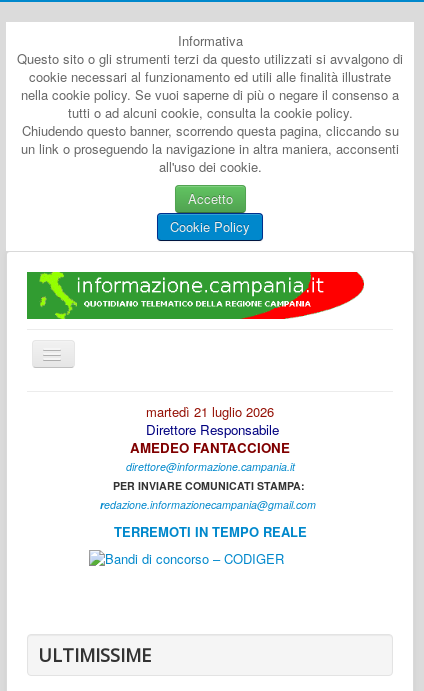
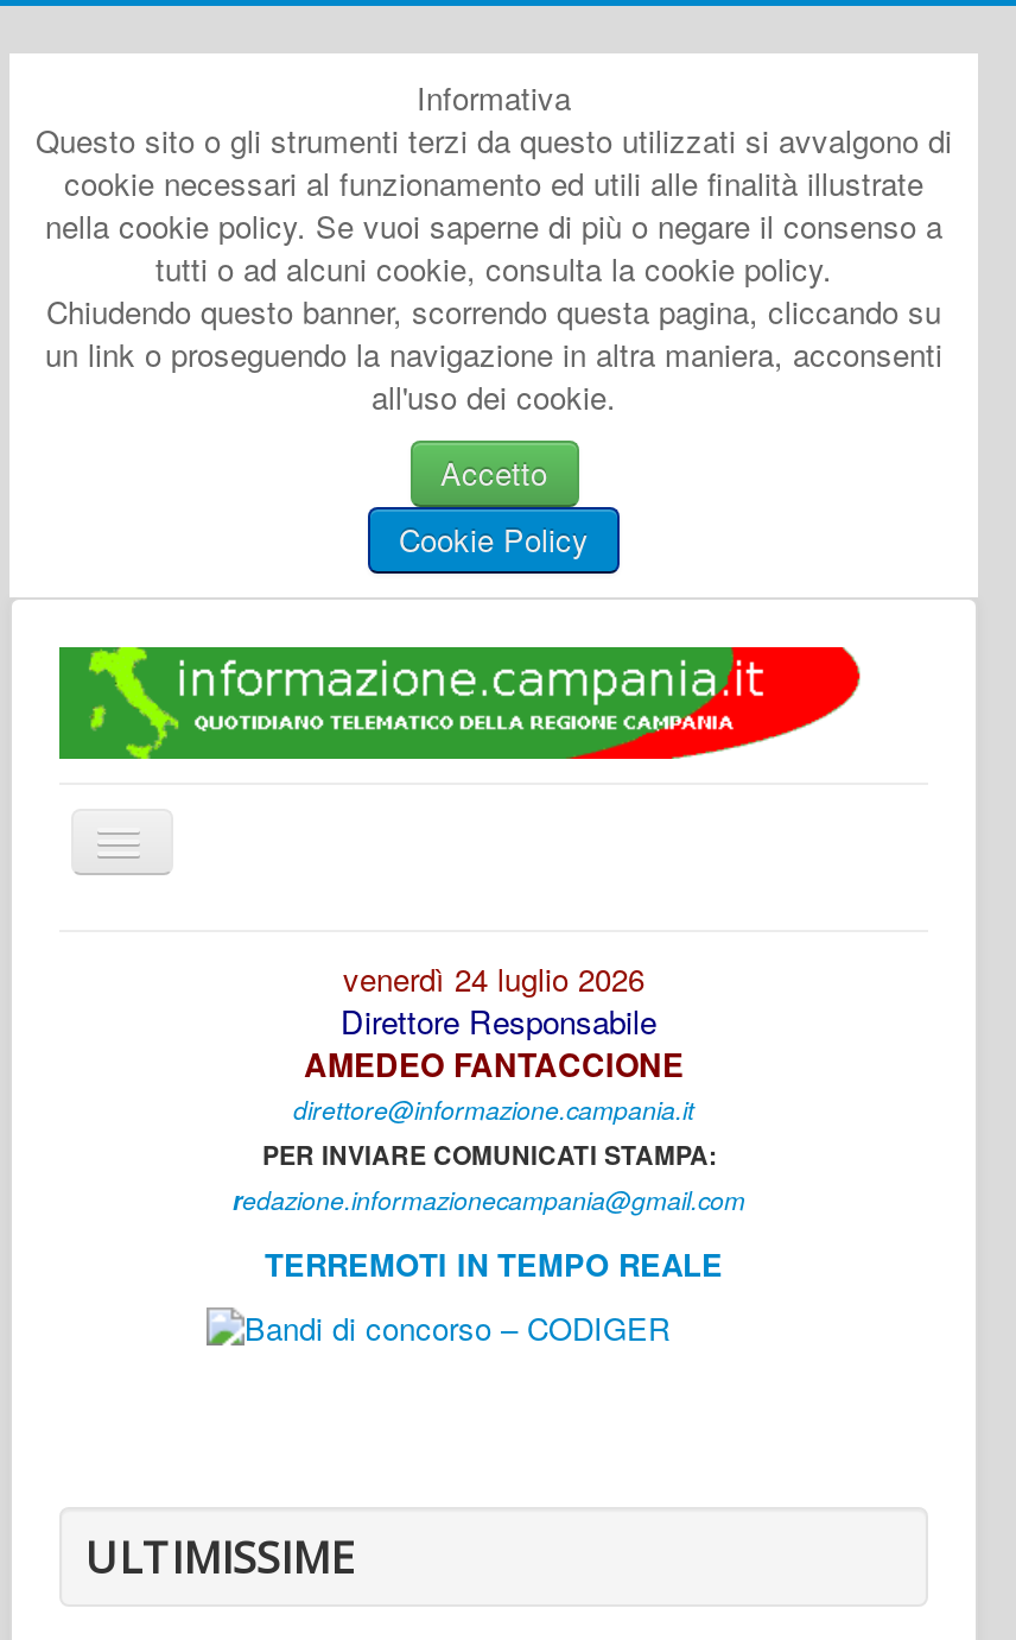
[146,402,274,421] martedì 21 luglio 2026 -> [343,956,644,1001] venerdì 24 luglio 2026

